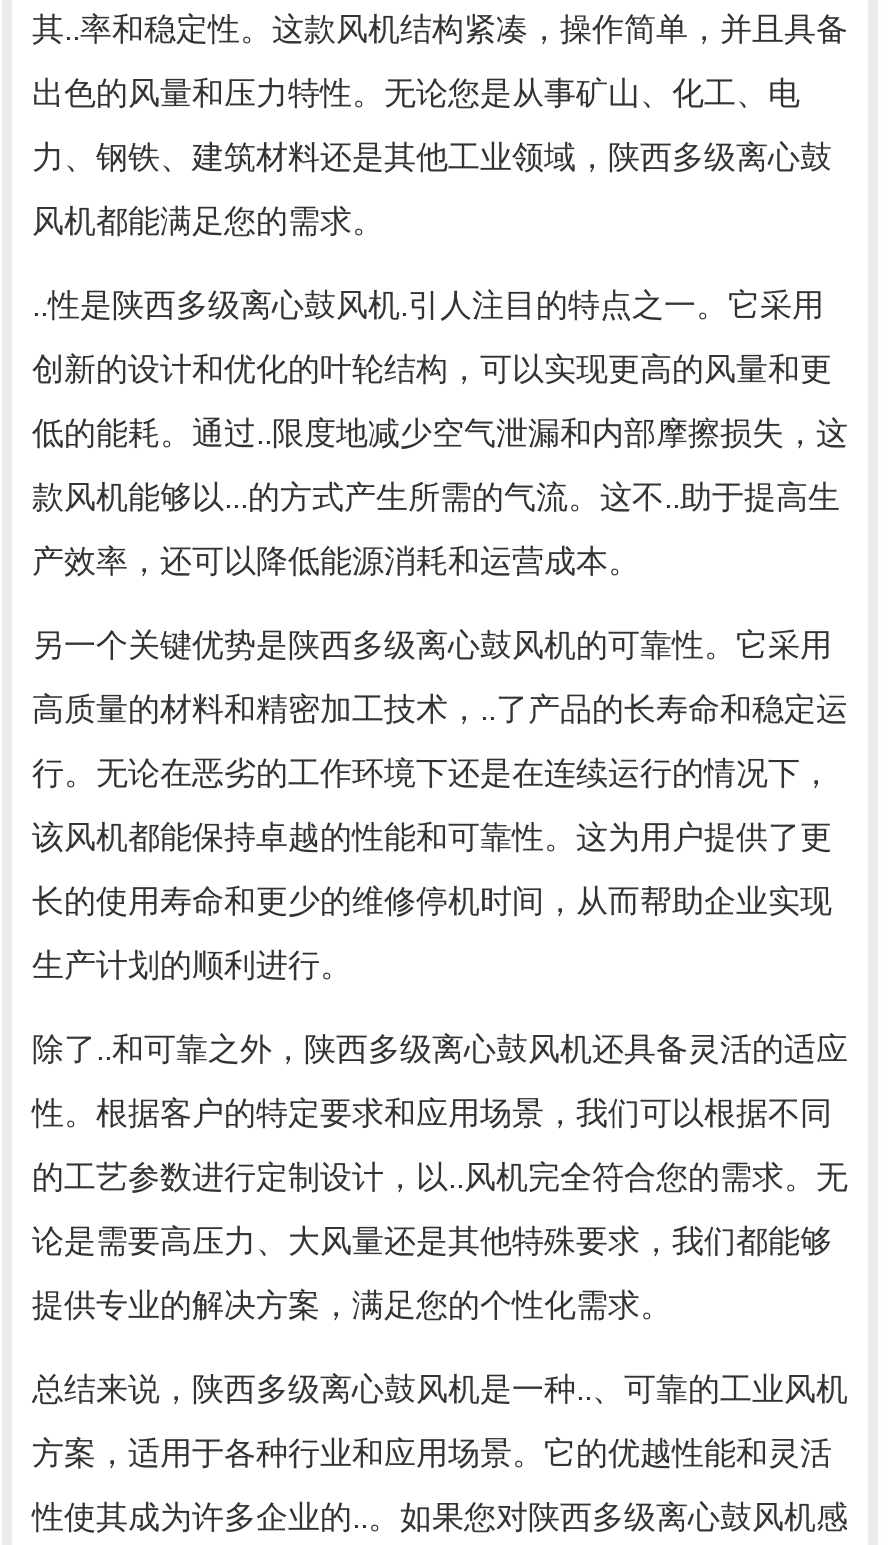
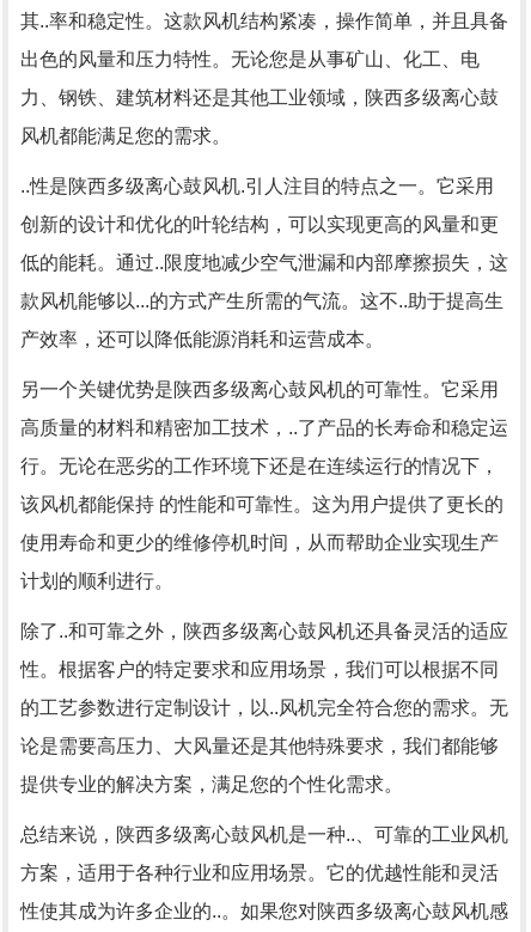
[32,820,832,854] 该风机都能保持卓越的性能和可靠性。这为用户提供了更 -> [20,494,503,514] 该风机都能保持 的性能和可靠性。这为用户提供了更长的
[32,884,832,918] 长的使用寿命和更少的维修停机时间，从而帮助企业实现 -> [20,532,499,553] 使用寿命和更少的维修停机时间，从而帮助企业实现生产
[32,948,352,982] 生产计划的顺利进行。 -> [20,571,173,591] 计划的顺利进行。

